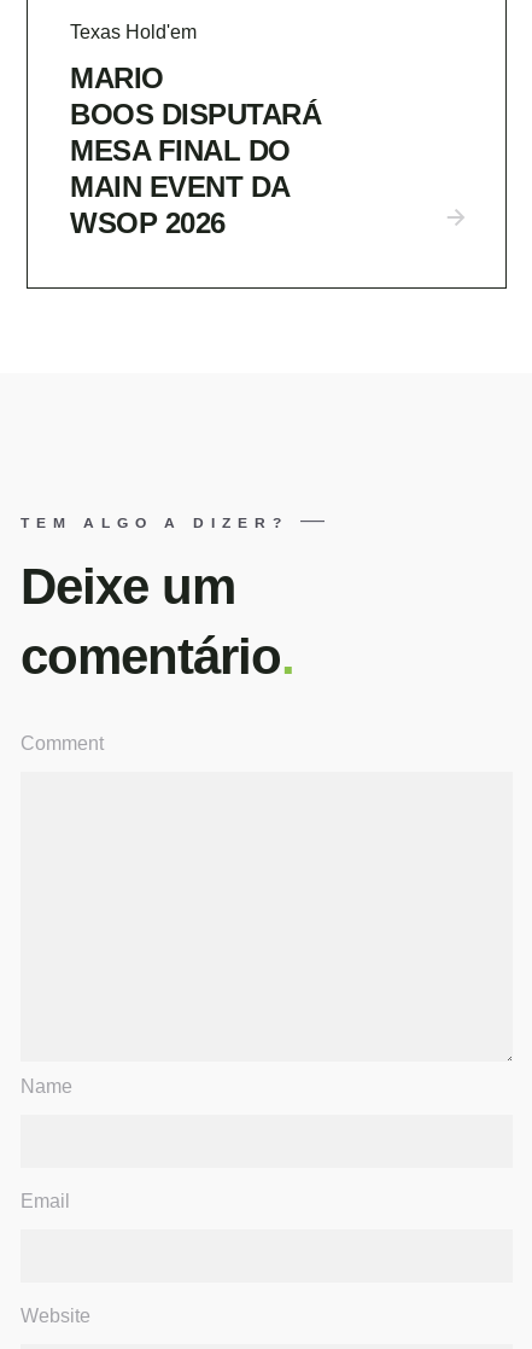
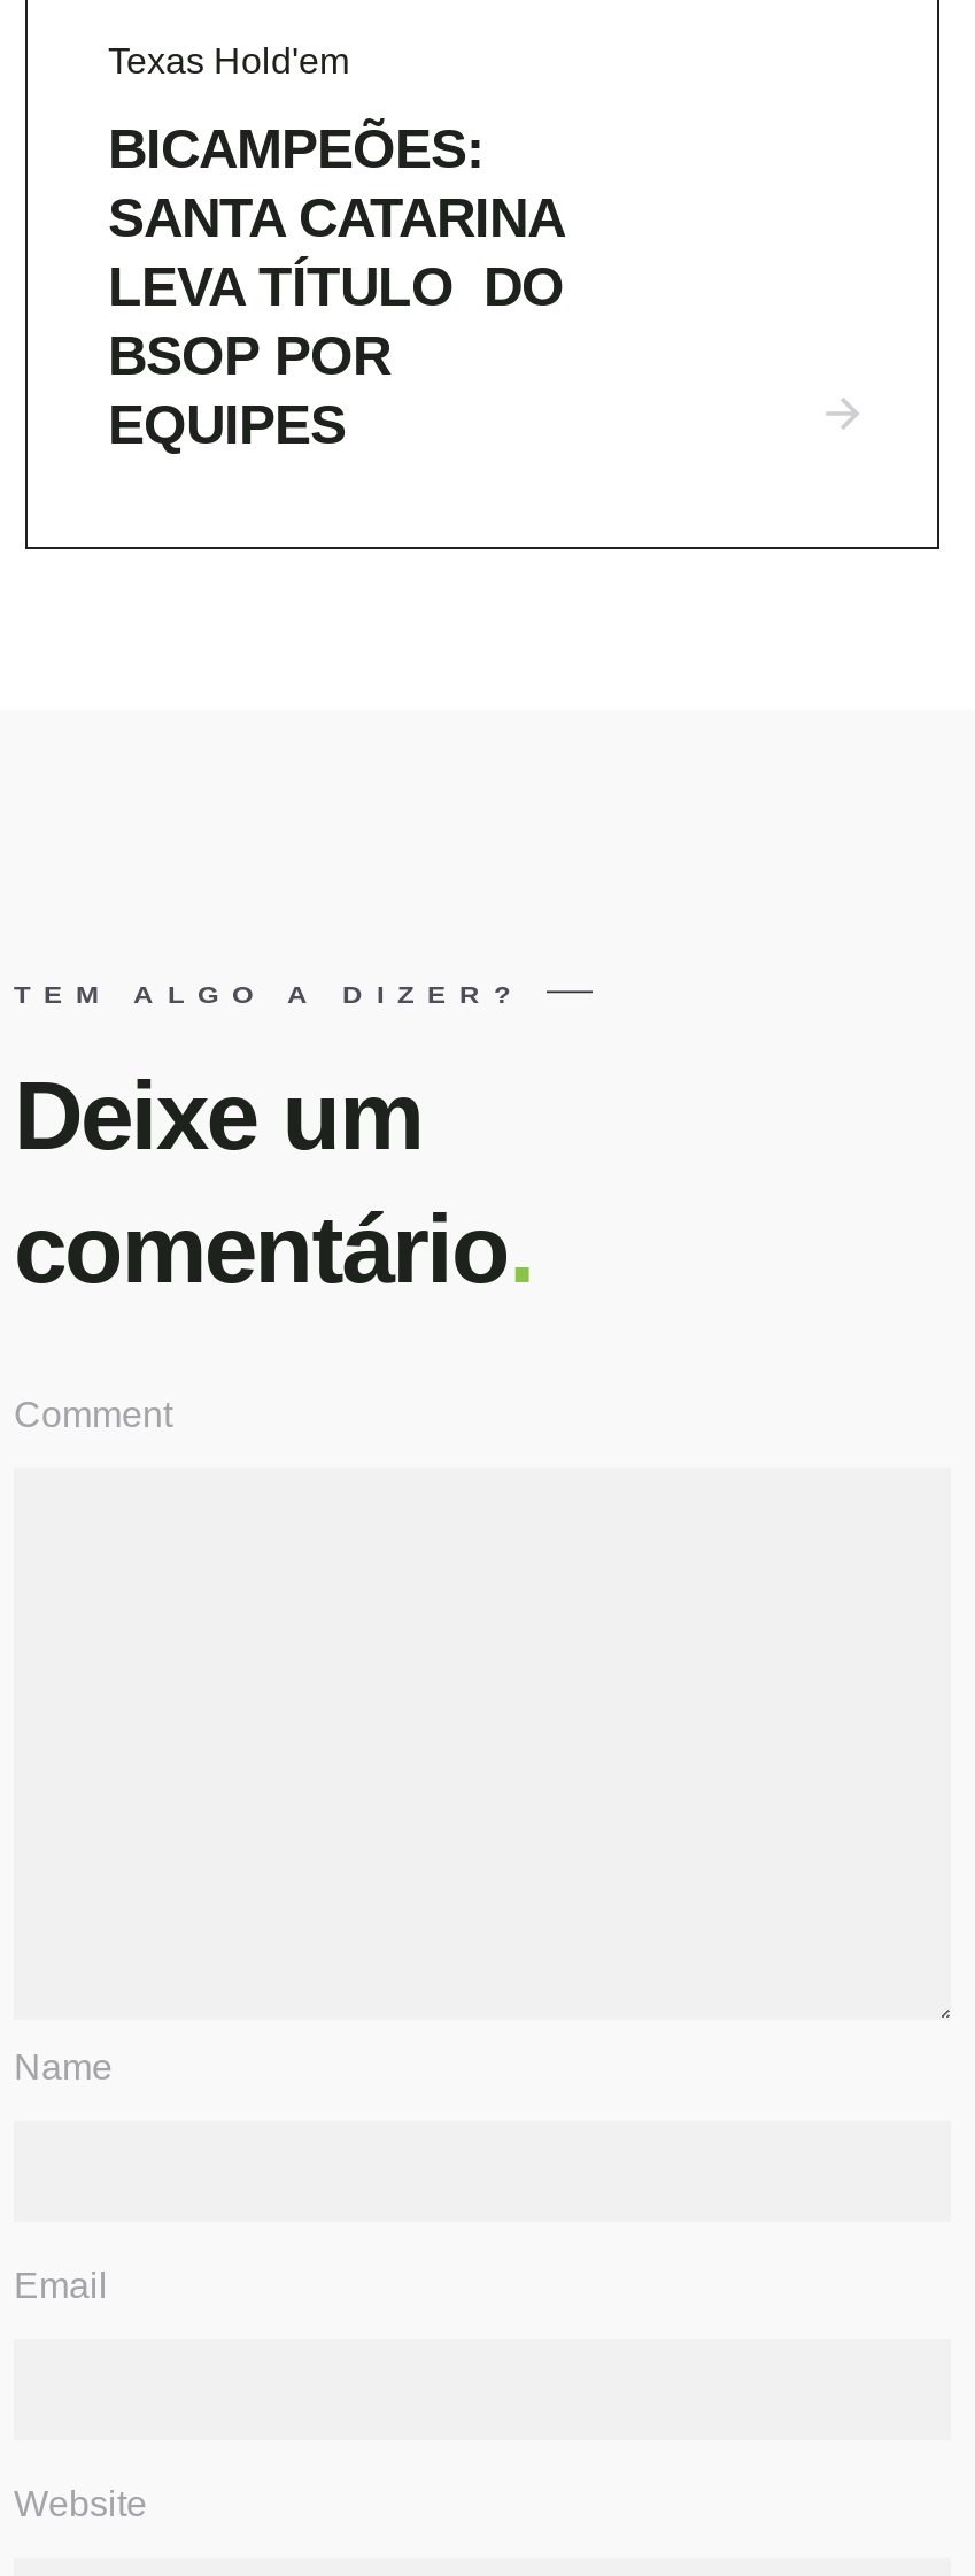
[70,61,329,239] MARIO | BOOS DISPUTARÁ | MESA FINAL DO | MAIN EVENT DA | WSOP 2026 -> [108,117,564,455] BICAMPEÕES: | SANTA CATARINA | LEVA TÍTULO DO | BSOP POR | EQUIPES

